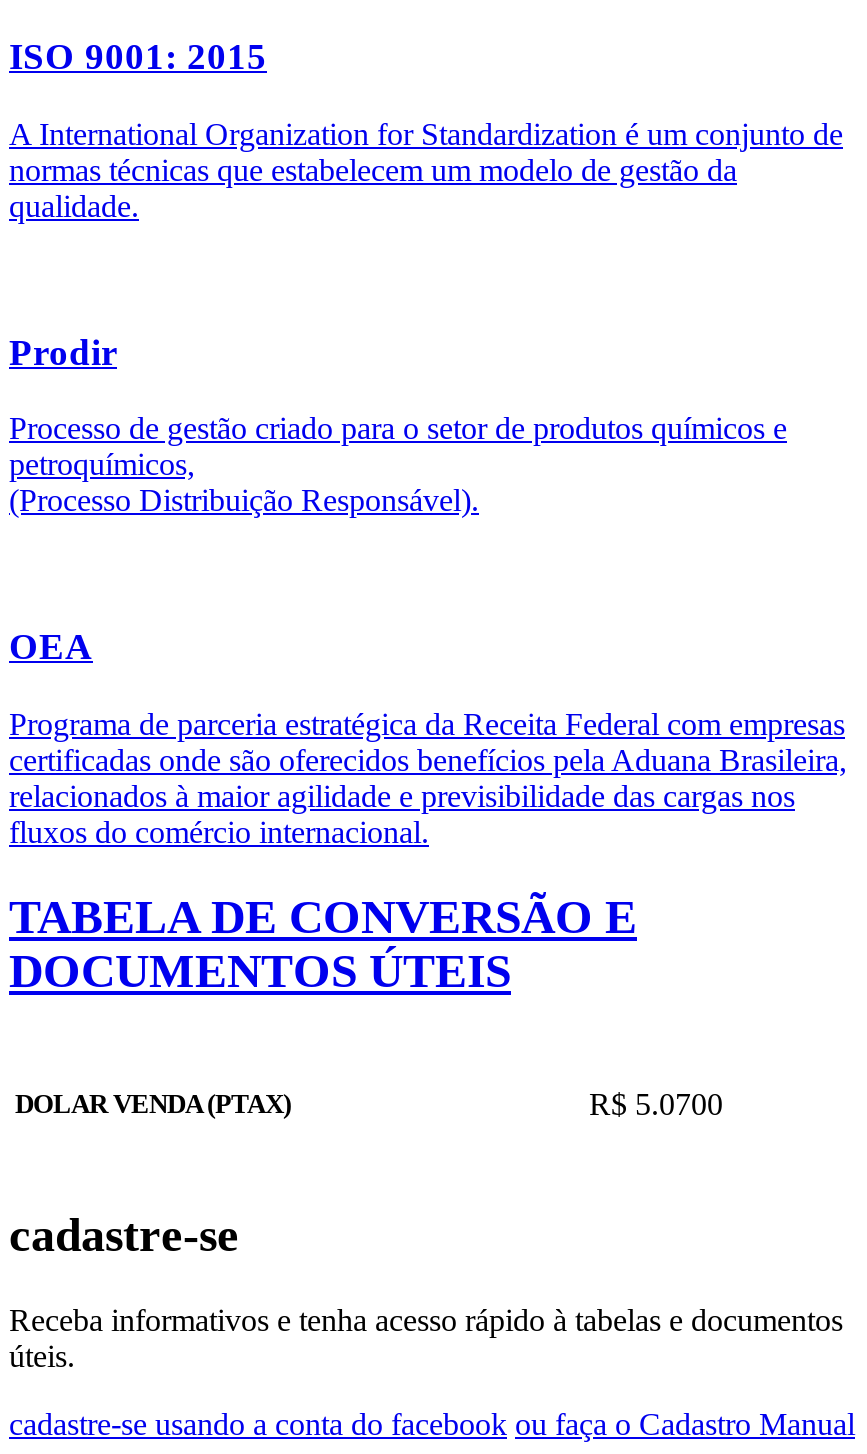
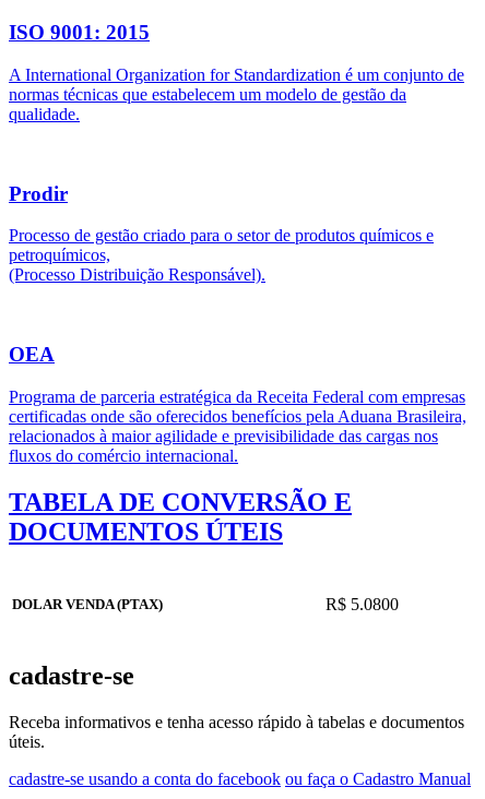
[589,1086,723,1120] R$ 5.0700 -> [326,594,399,613] R$ 5.0800

